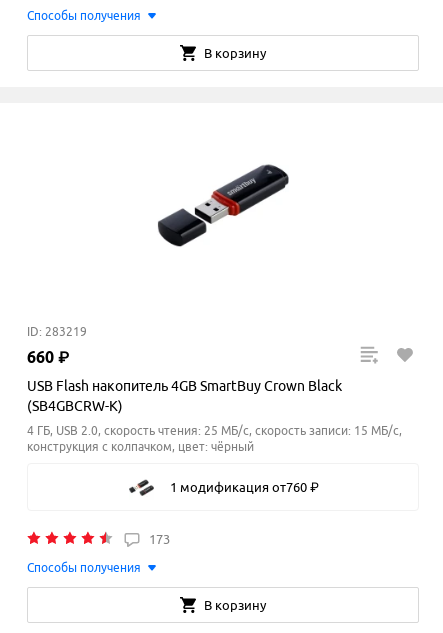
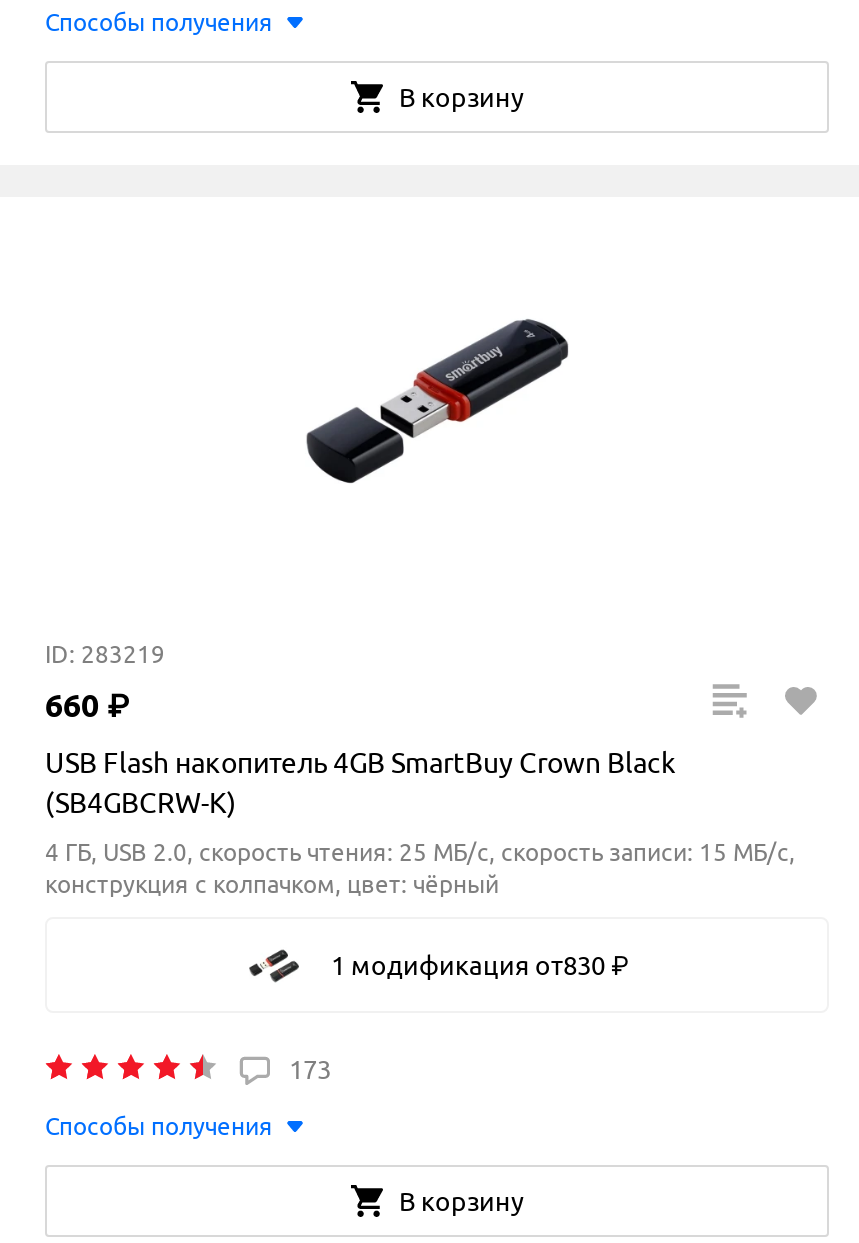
[170,480,319,494] 1 модификация от760 ₽ -> [331,951,629,979] 1 модификация от830 ₽

